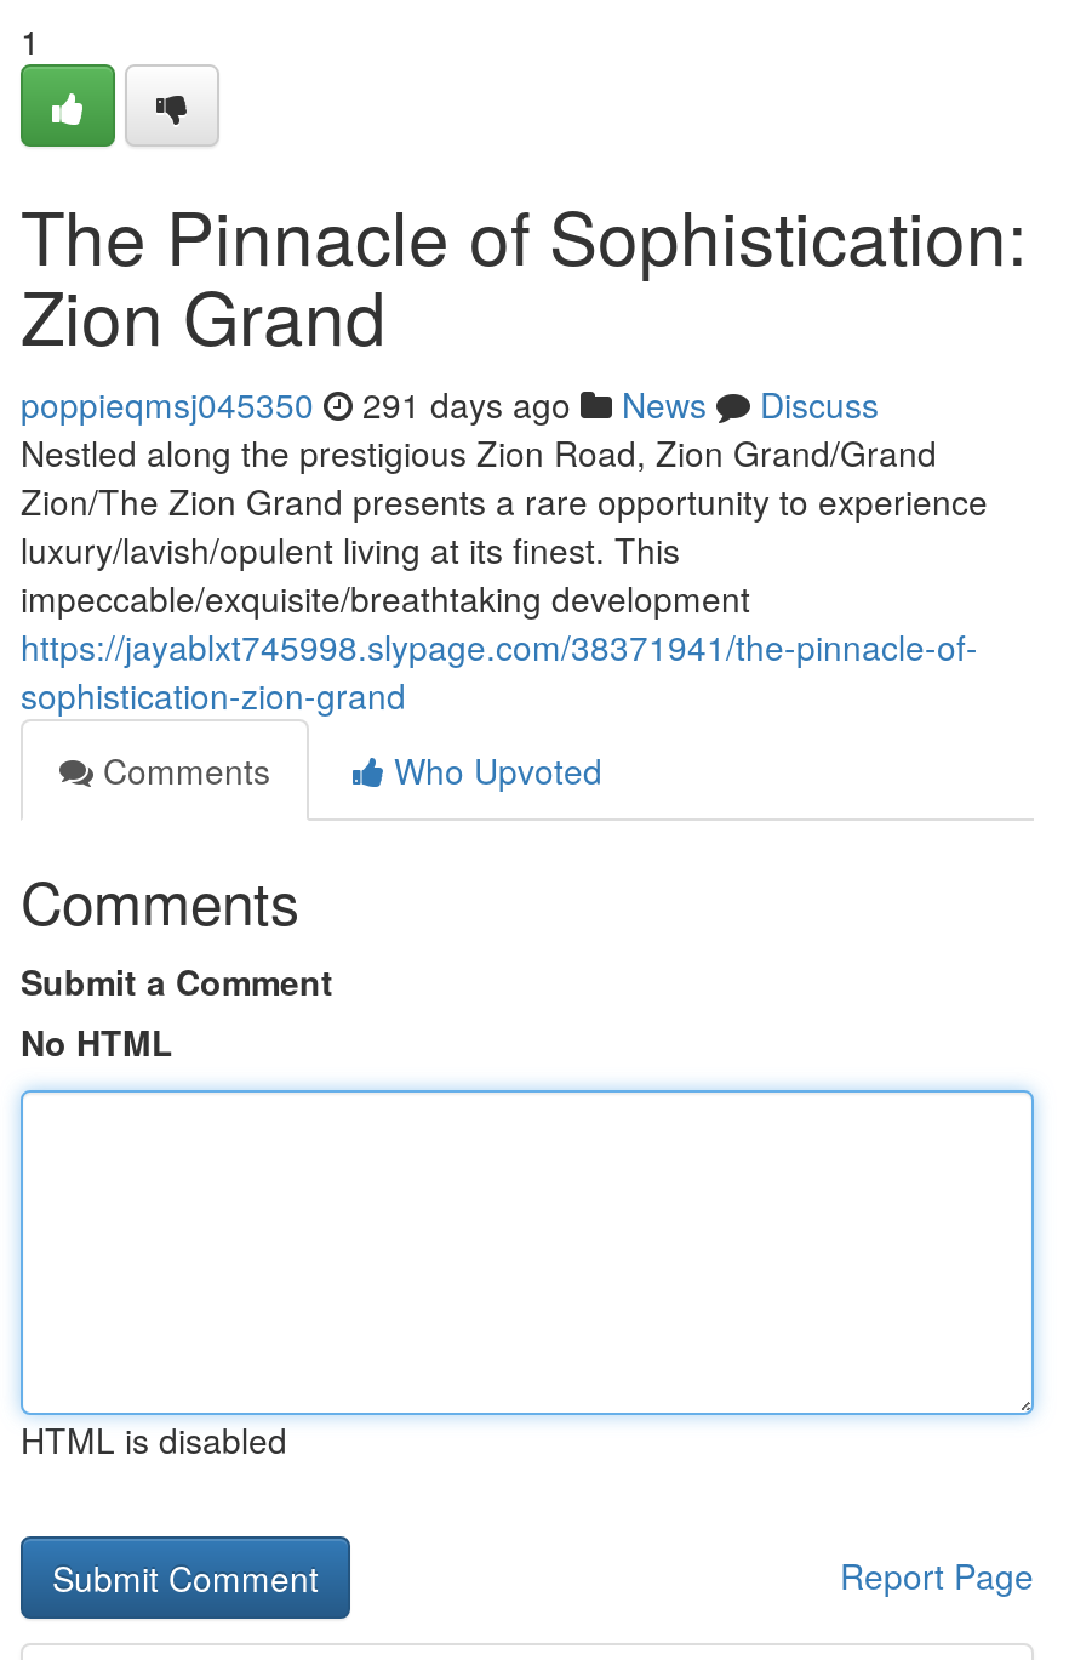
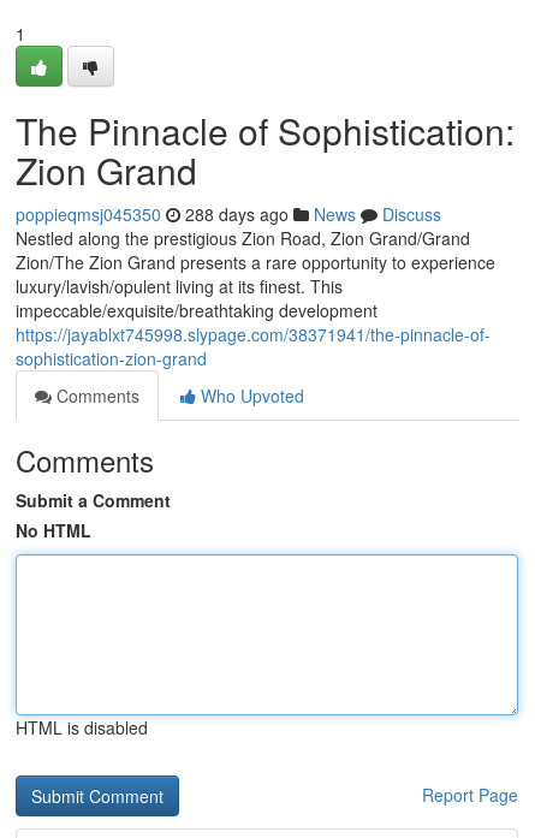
[21,380,879,428] poppieqmsj045350 291 days ago News Discuss -> [16,202,441,226] poppieqmsj045350 288 days ago News Discuss

